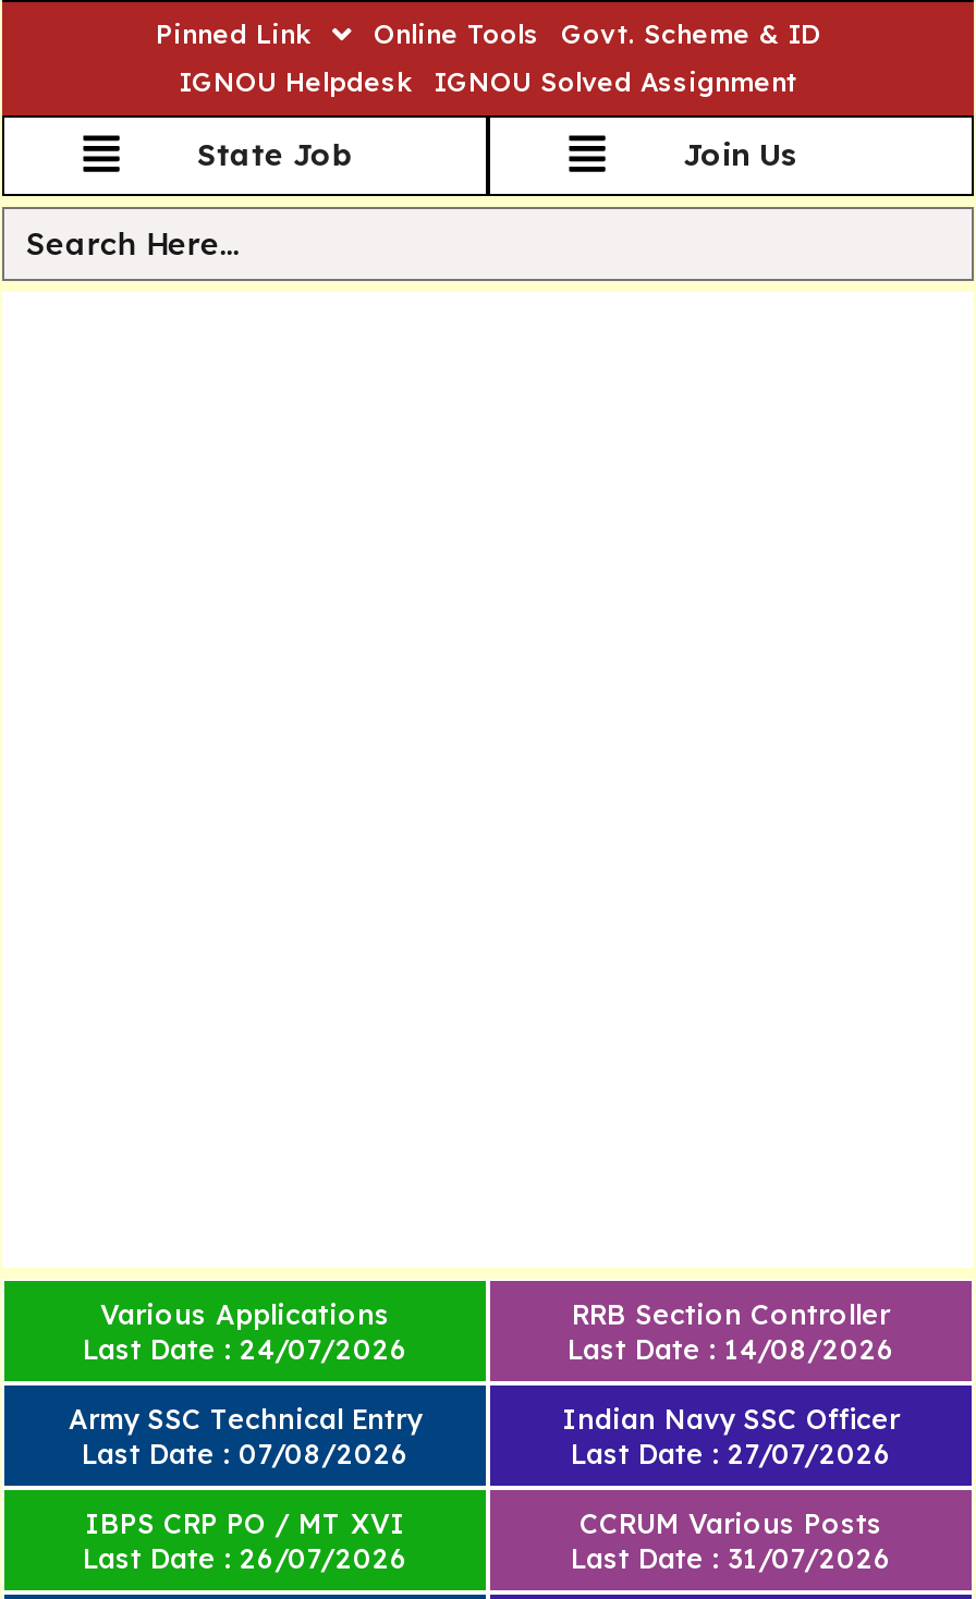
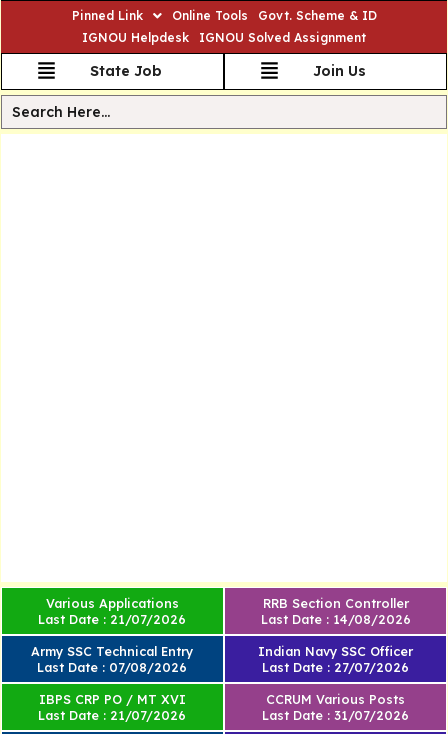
[83,1332,407,1367] Last Date : 24/07/2026 -> [38,611,186,627] Last Date : 21/07/2026
[83,1541,407,1576] Last Date : 26/07/2026 -> [38,707,186,723] Last Date : 21/07/2026

